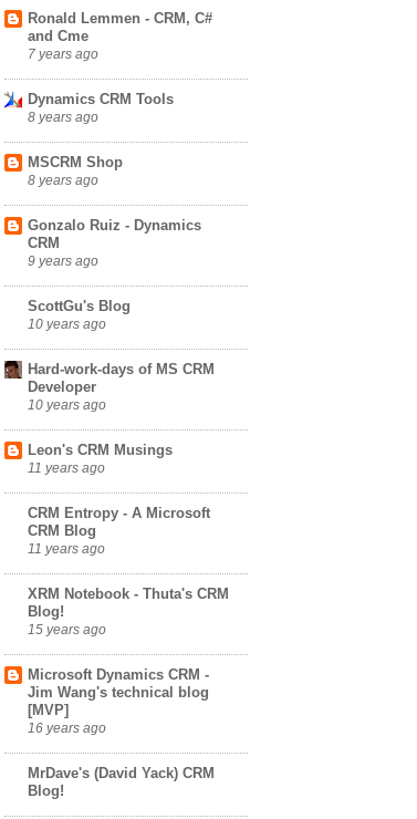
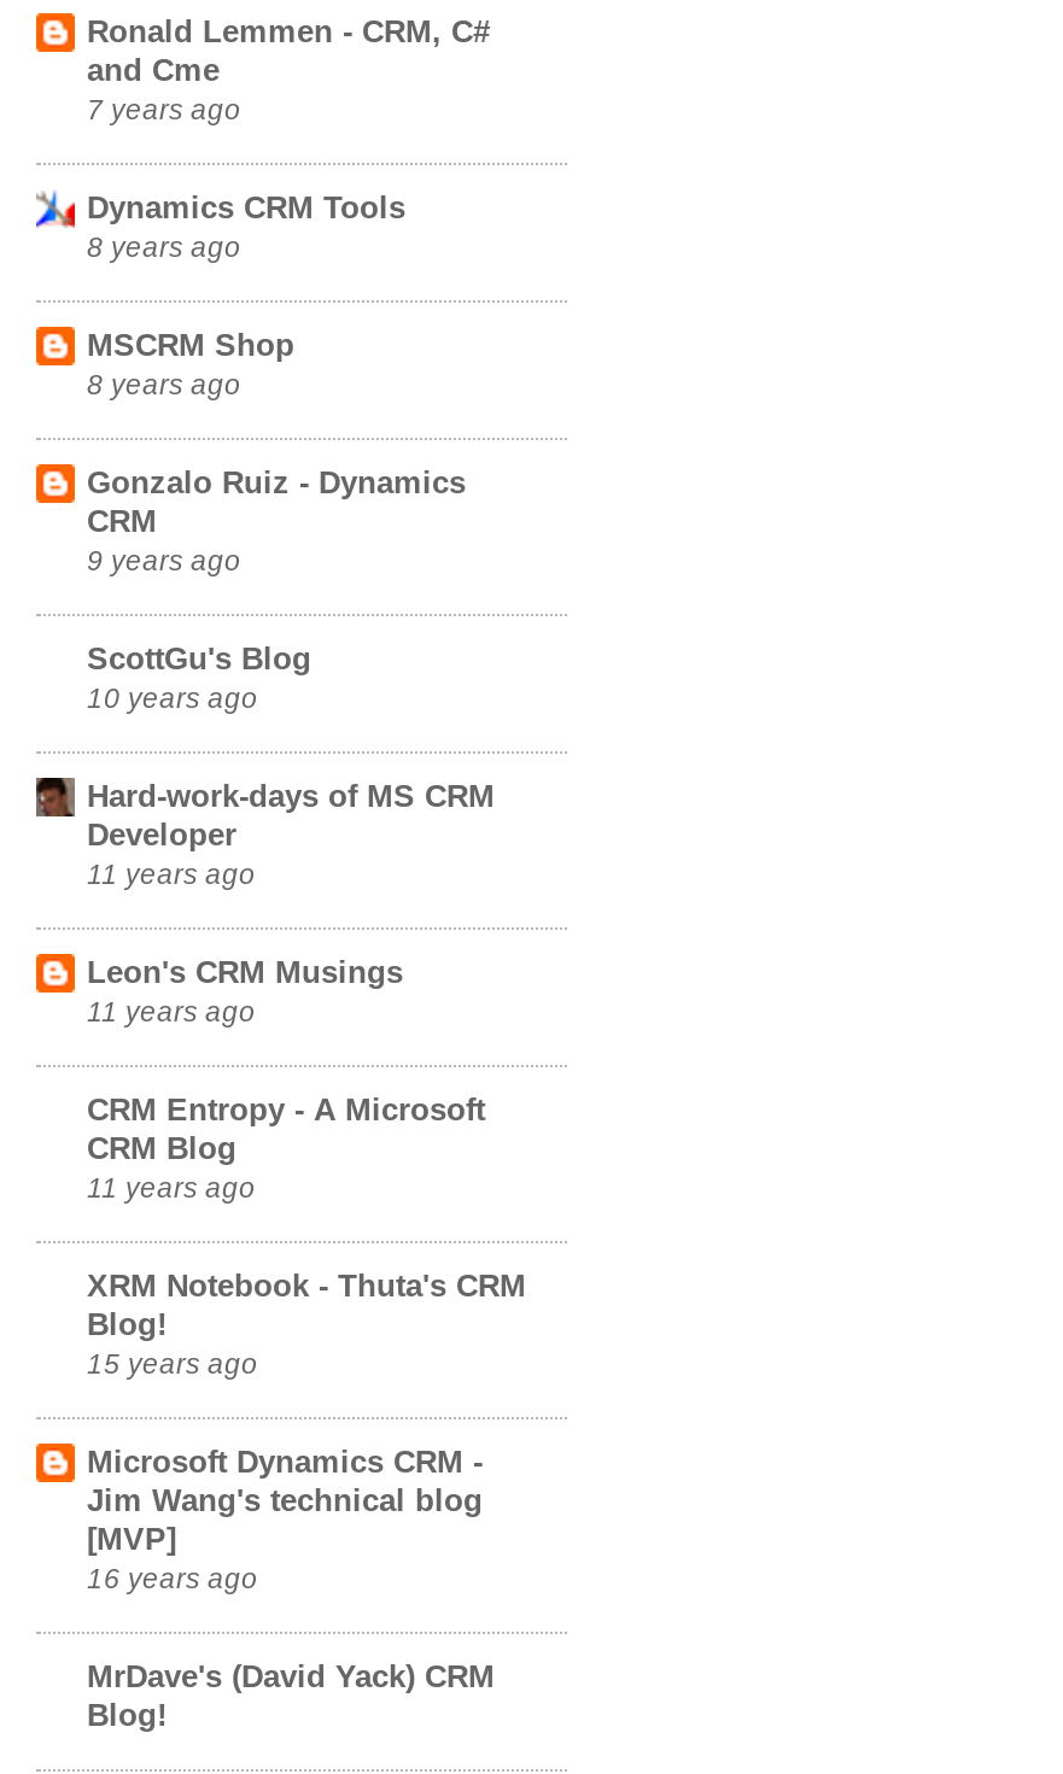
[28,397,106,412] 10 years ago -> [87,857,256,889] 11 years ago

